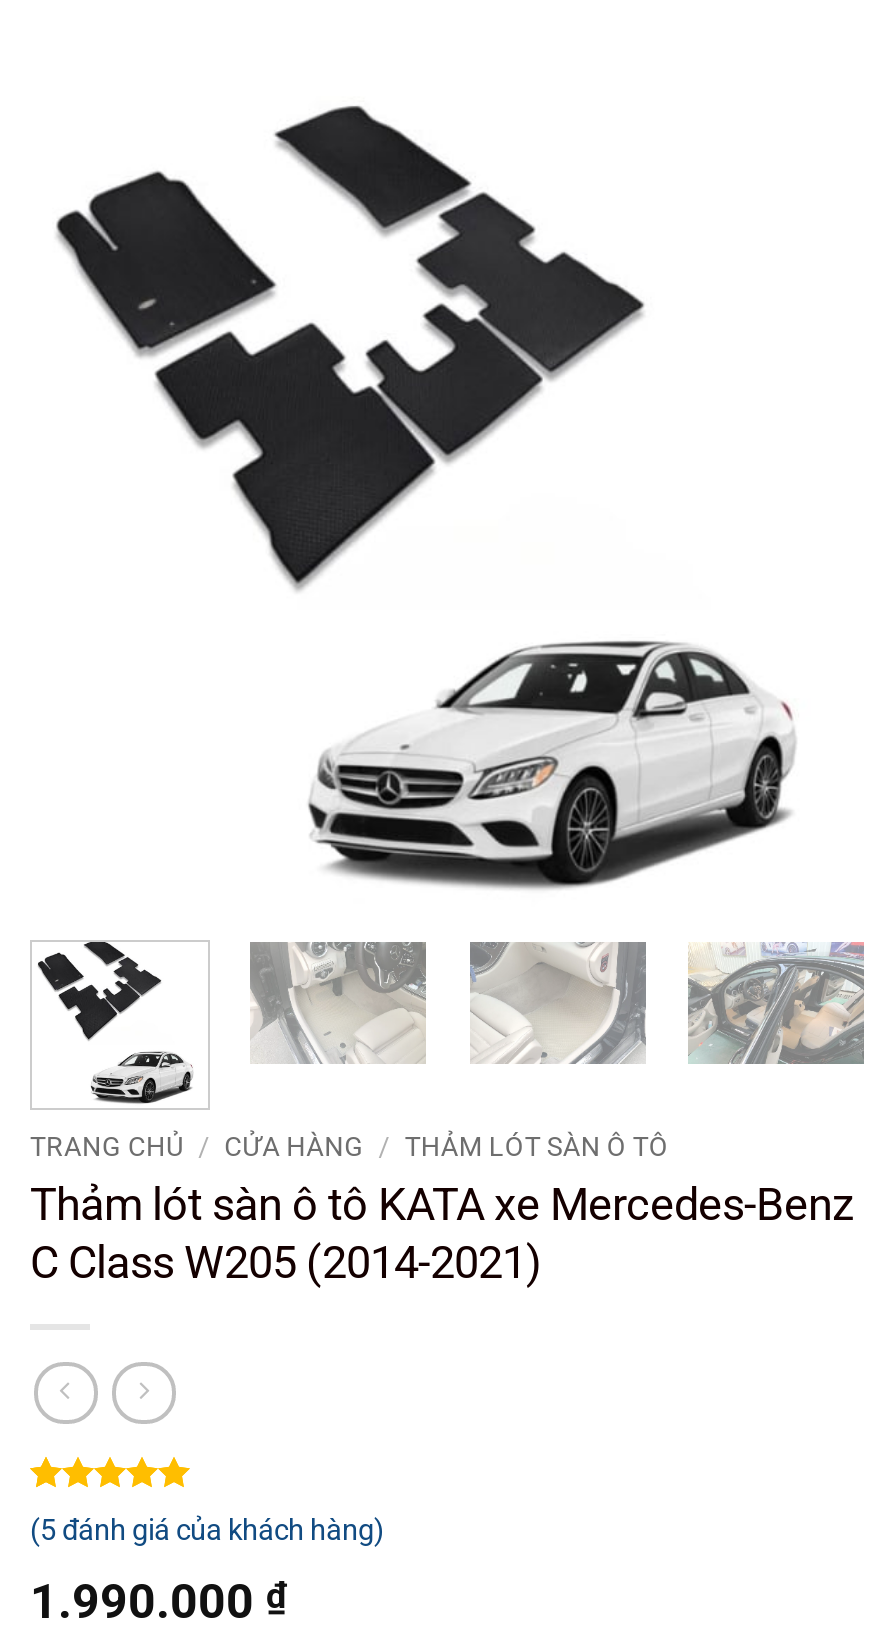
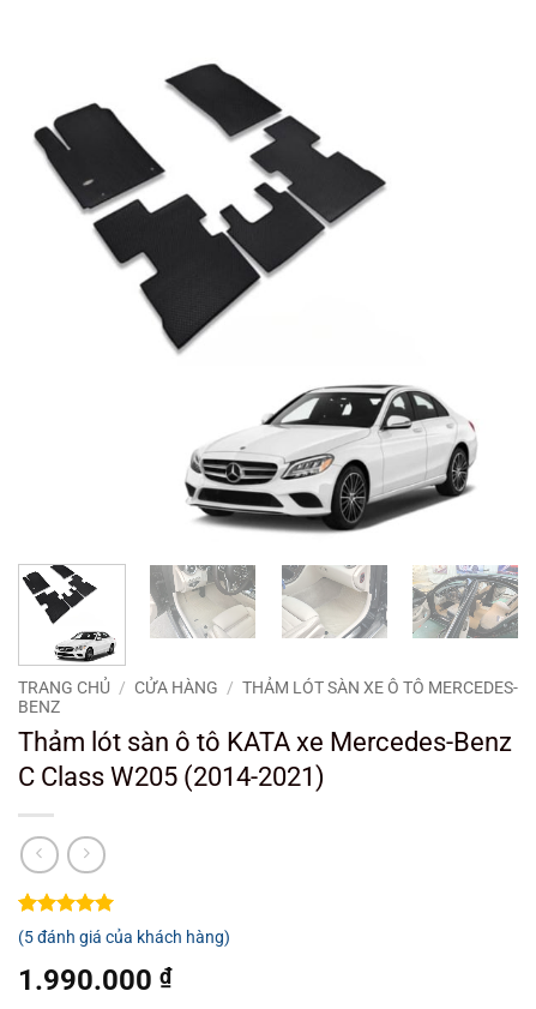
[30,1130,669,1162] TRANG CHỦ / CỬA HÀNG / THẢM LÓT SÀN Ô TÔ -> [18,678,518,716] TRANG CHỦ / CỬA HÀNG / THẢM LÓT SÀN XE Ô TÔ MERCEDES- | BENZ

